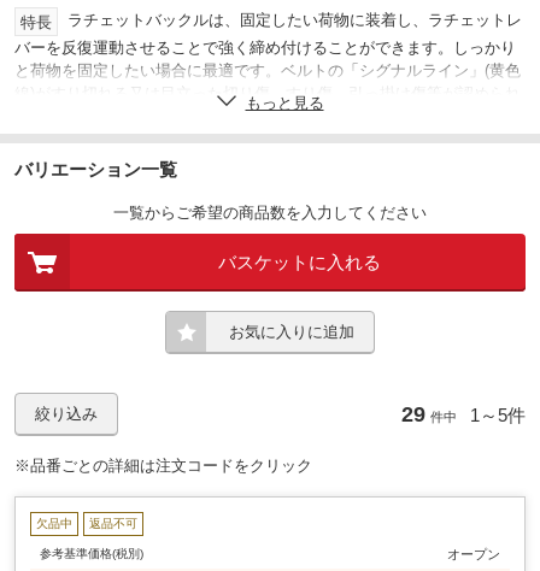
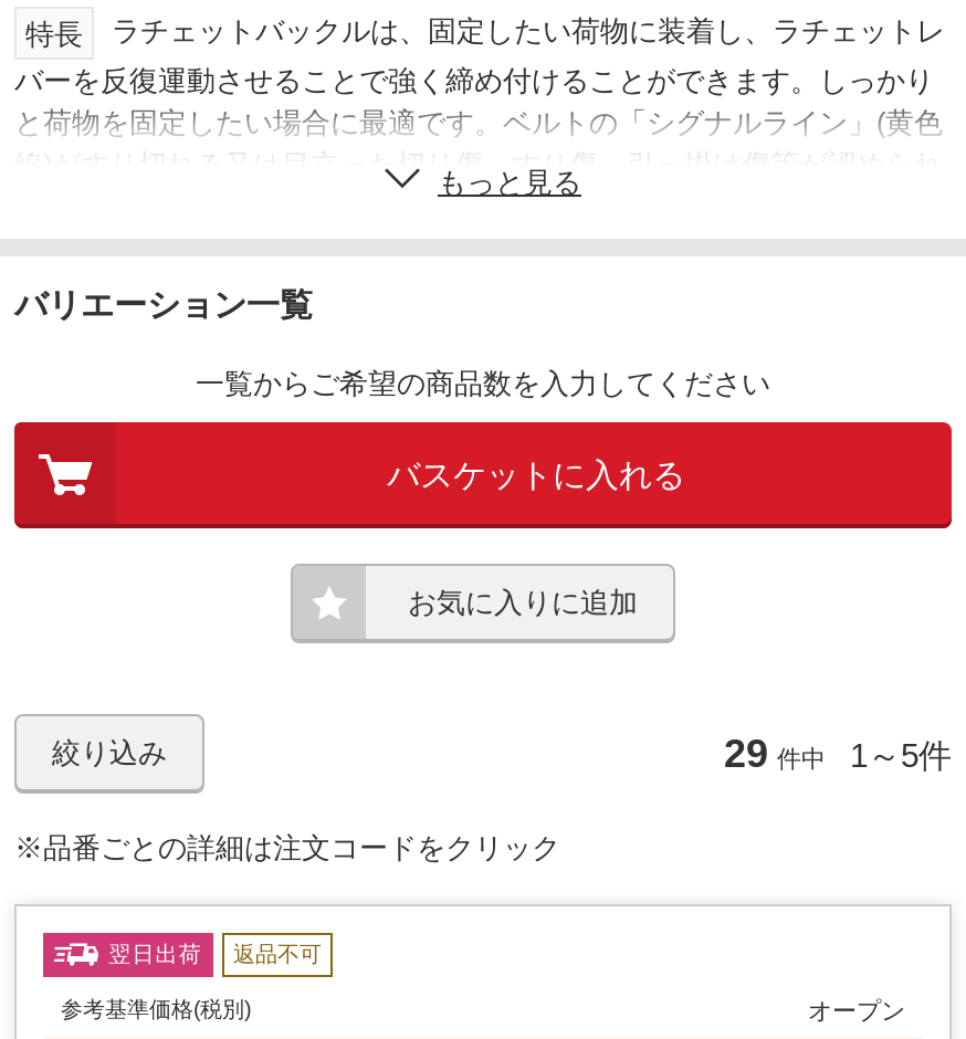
[36,517,72,531] 欠品中 -> [109,943,202,967] 翌日出荷

